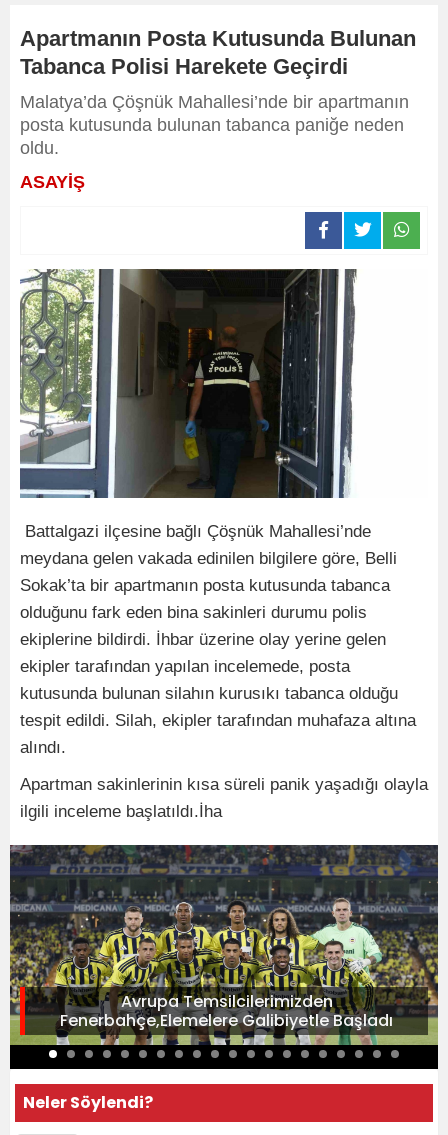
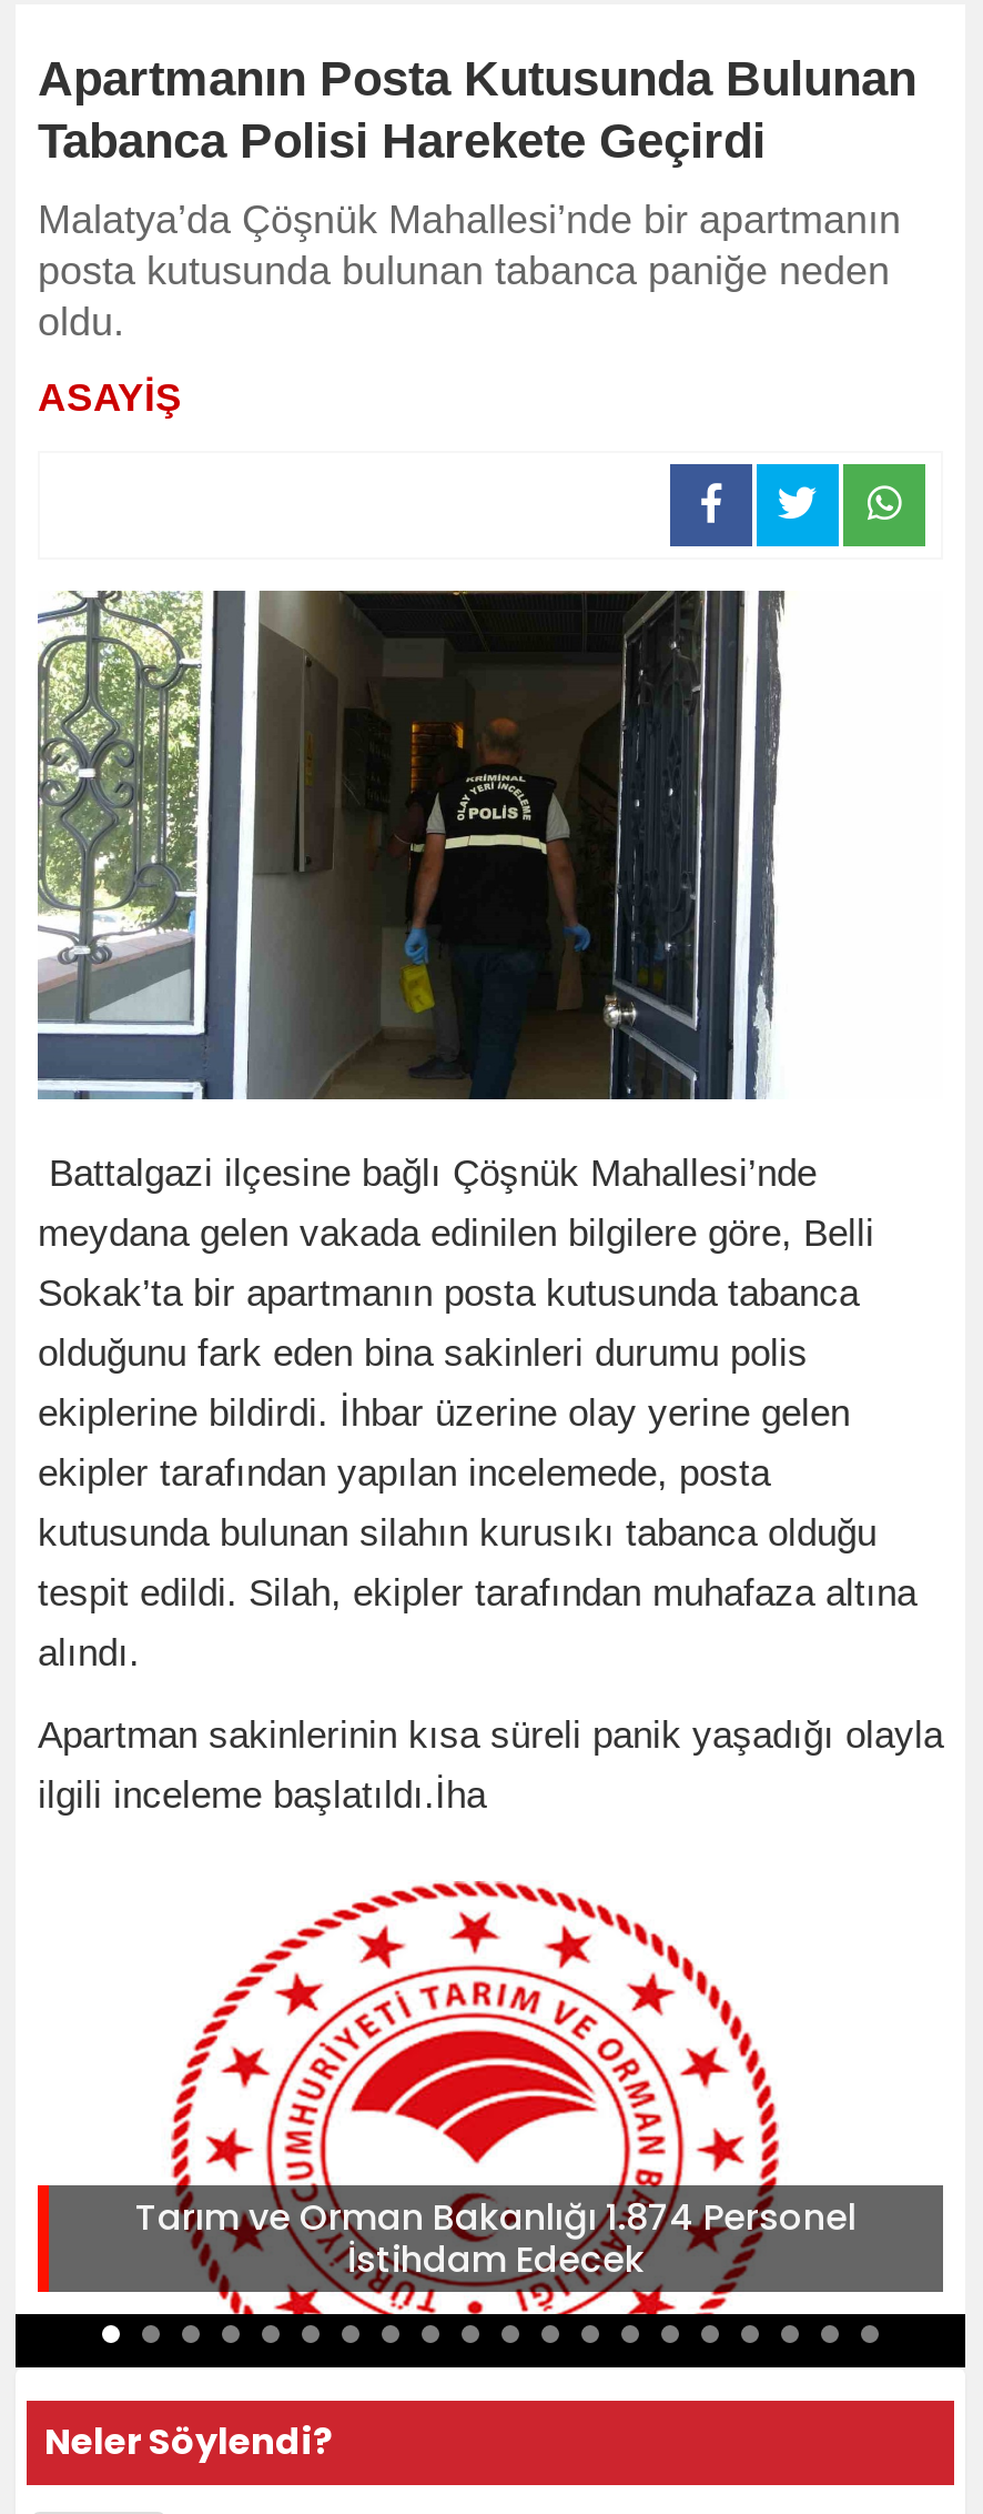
[9,844,439,1046] [image] | Avrupa Temsilcilerimizden | Fenerbahçe,Elemelere Galibiyetle Başladı -> [16,1870,965,2316] [image] | Tarım ve Orman Bakanlığı 1.874 Personel | İstihdam Edecek

